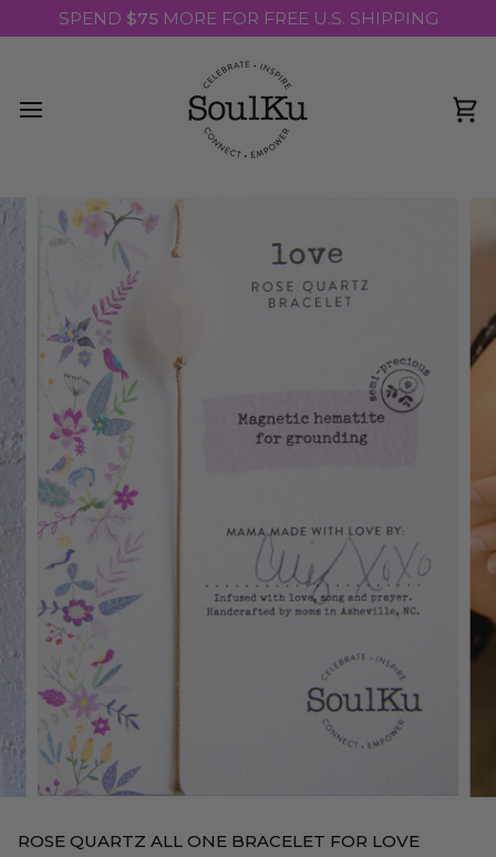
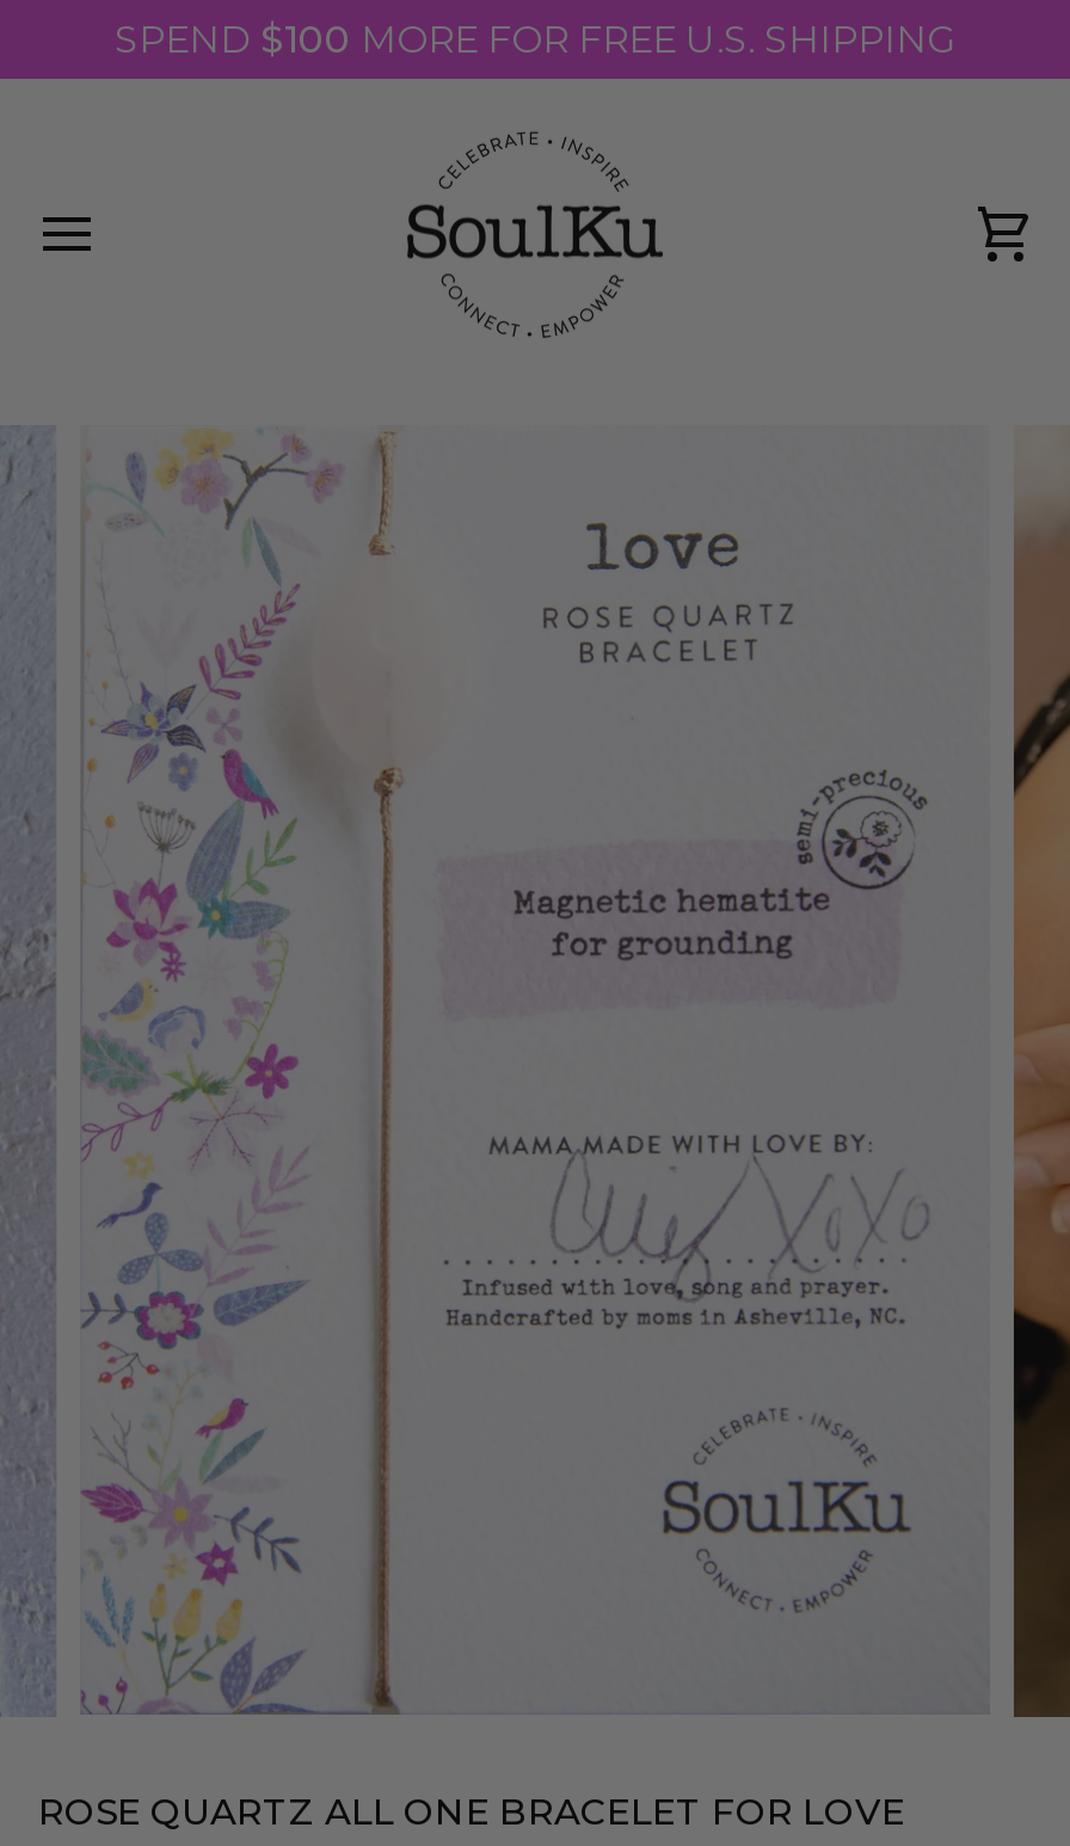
[58,8,438,29] SPEND $75 MORE FOR FREE U.S. SHIPPING -> [115,17,955,62] SPEND $100 MORE FOR FREE U.S. SHIPPING

